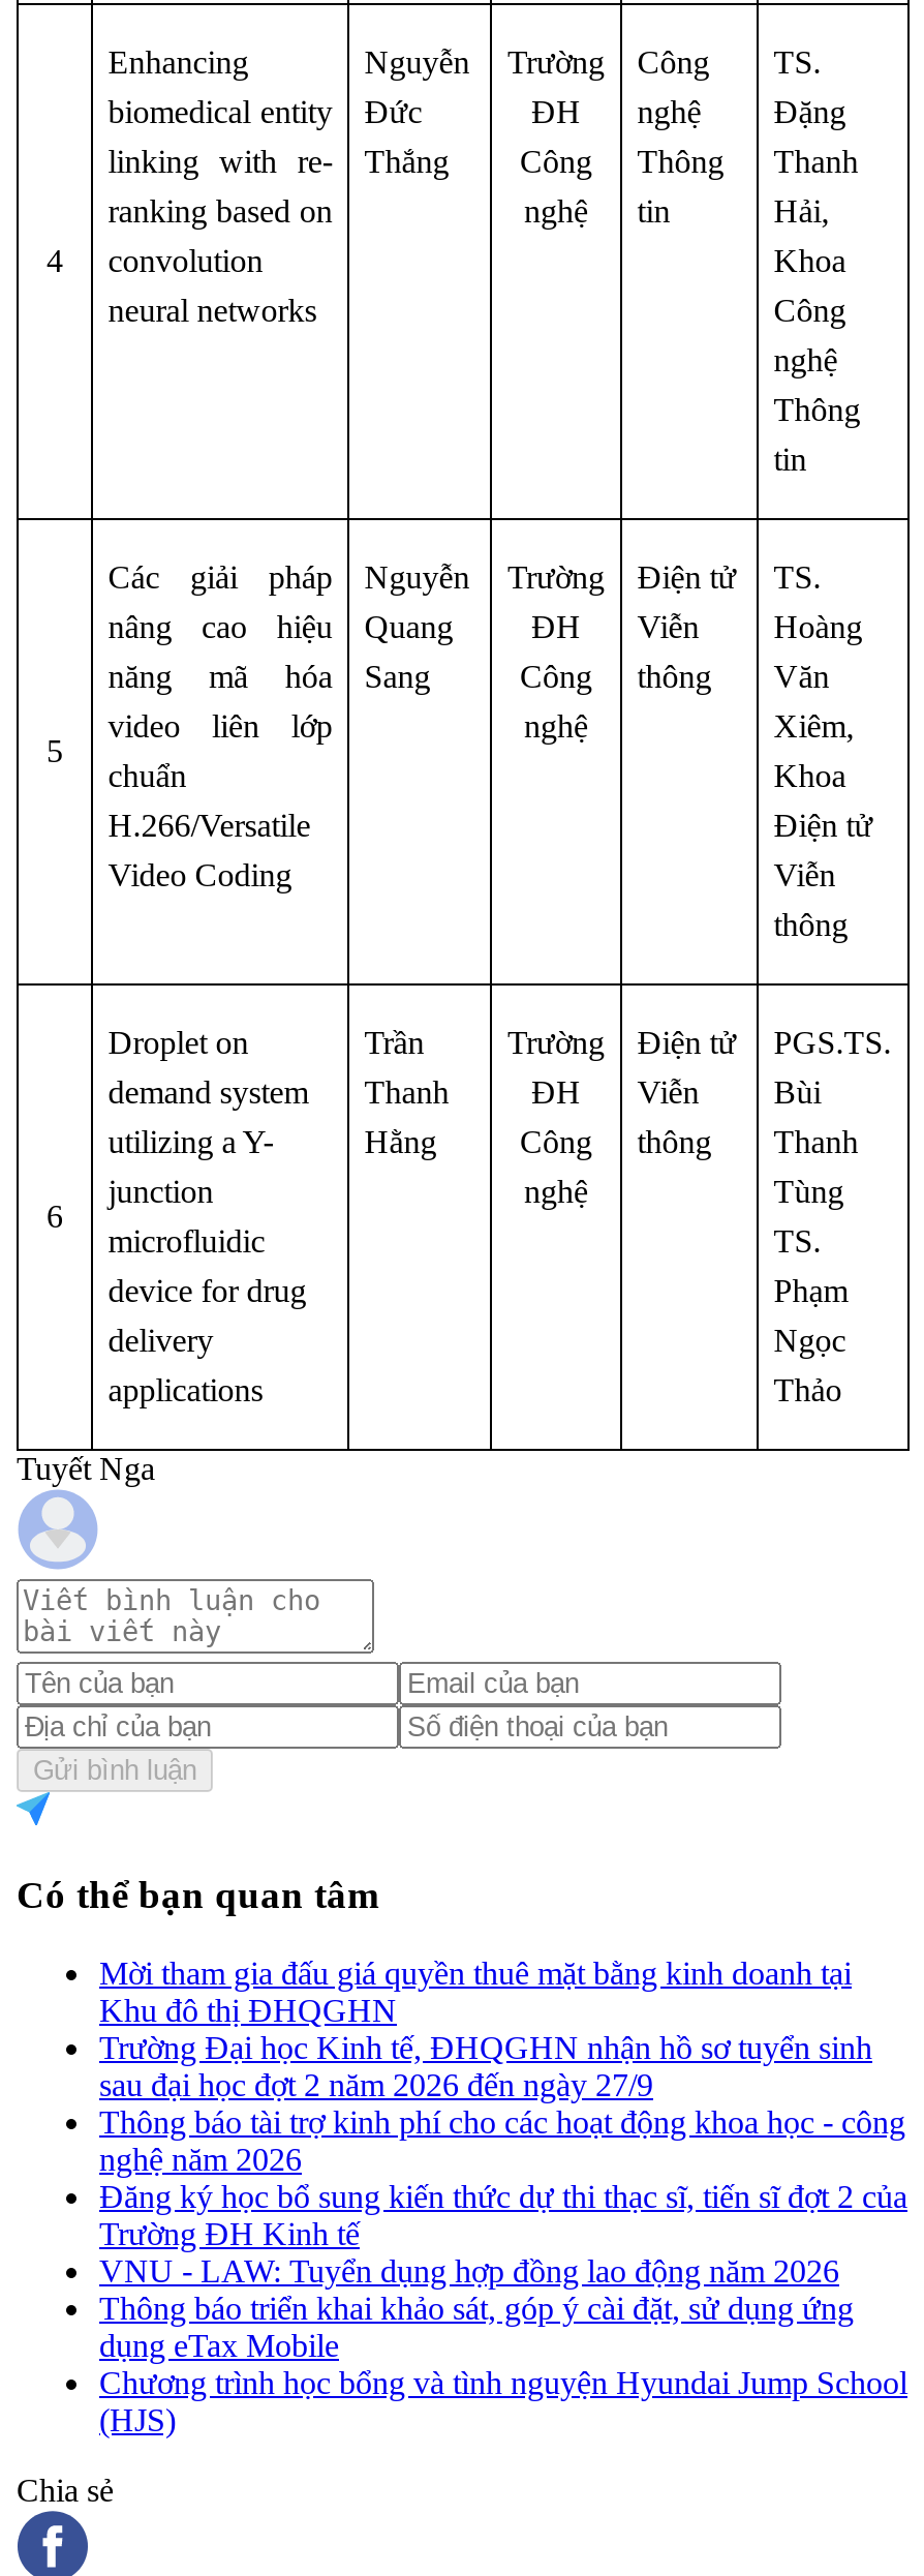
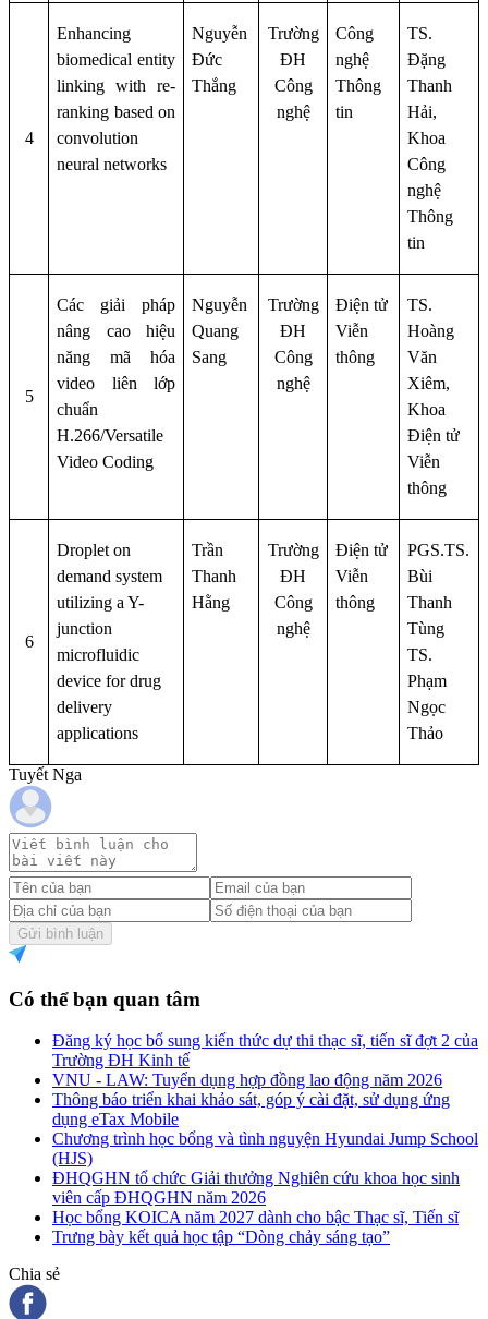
[99,1956,905,2177] Mời tham gia đấu giá quyền thuê mặt bằng kinh doanh tại | Khu đô thị ĐHQGHN | Trường Đại học Kinh tế, ĐHQGHN nhận hồ sơ tuyển sinh | sau đại học đợt 2 năm 2026 đến ngày 27/9 | Thông báo tài trợ kinh phí cho các hoạt động khoa học - công | nghệ năm 2026 -> none
moved [99,2179,907,2438] -> [52,1031,478,1168]: Đăng ký học bổ sung kiến thức dự thi thạc sĩ, tiến sĩ đợt 2 của | Trường ĐH Kinh tế | VNU - LAW: Tuyển dụng hợp đồng lao động năm 2026 | Thông báo triển khai khảo sát, góp ý cài đặt, sử dụng ứng | dụng eTax Mobile | Chương trình học bổng và tình nguyện Hyundai Jump School | (HJS)
none -> [52,1169,460,1246] ĐHQGHN tổ chức Giải thưởng Nghiên cứu khoa học sinh | viên cấp ĐHQGHN năm 2026 | Học bổng KOICA năm 2027 dành cho bậc Thạc sĩ, Tiến sĩ | Trưng bày kết quả học tập “Dòng chảy sáng tạo”

